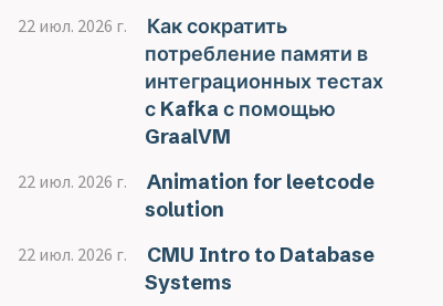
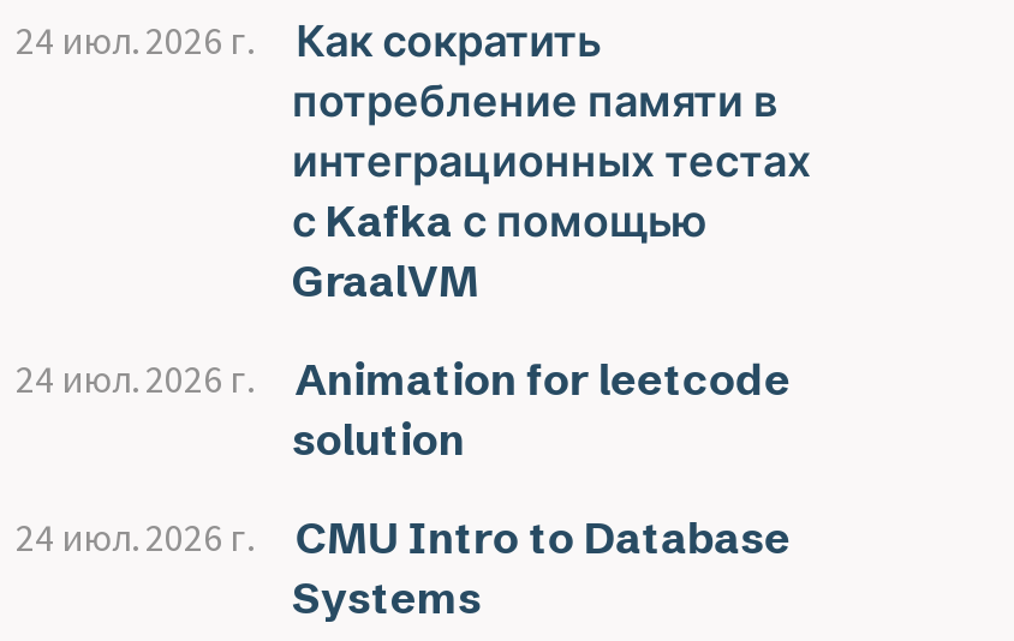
[18,13,287,39] 22 июл. 2026 г. Как сократить -> [16,13,601,68] 24 июл. 2026 г. Как сократить
[18,169,374,194] 22 июл. 2026 г. Animation for leetcode -> [16,352,791,407] 24 июл. 2026 г. Animation for leetcode
[18,242,374,267] 22 июл. 2026 г. CMU Intro to Database -> [16,510,791,565] 24 июл. 2026 г. CMU Intro to Database

